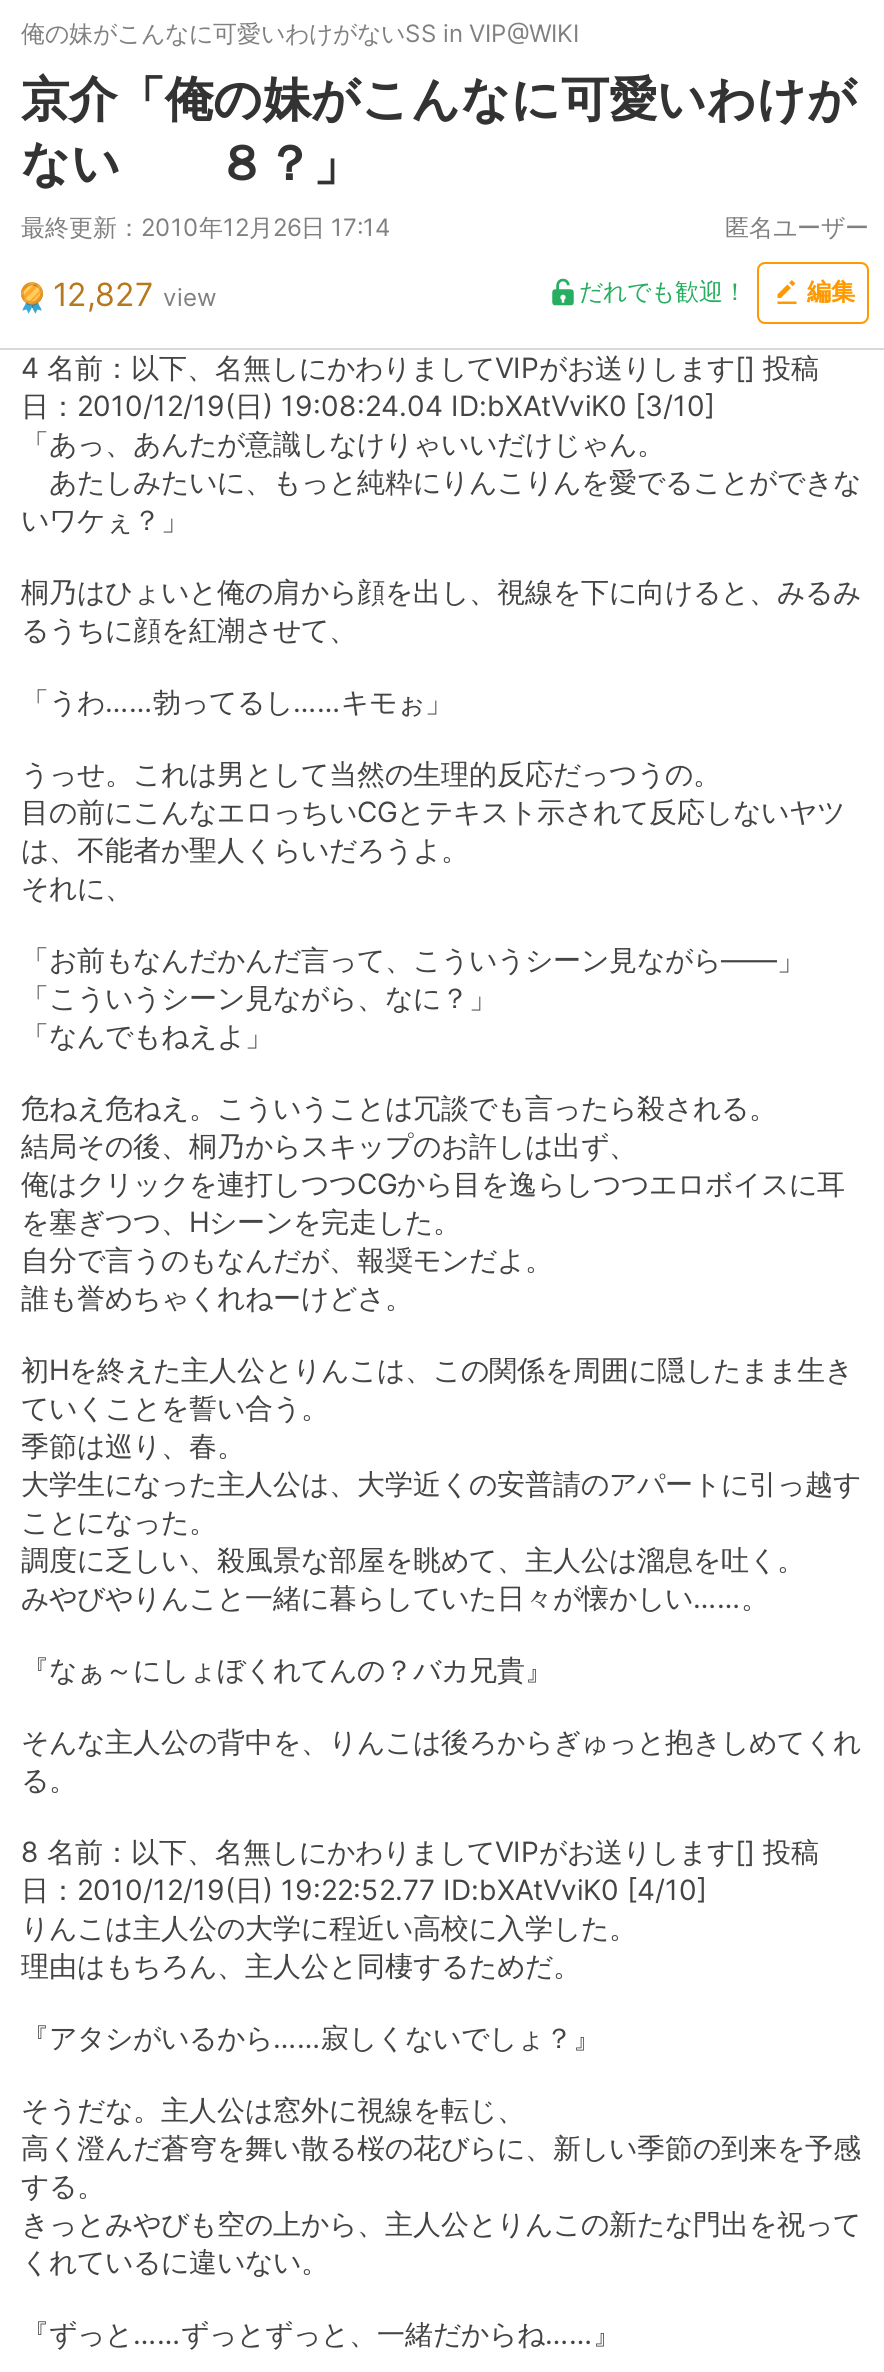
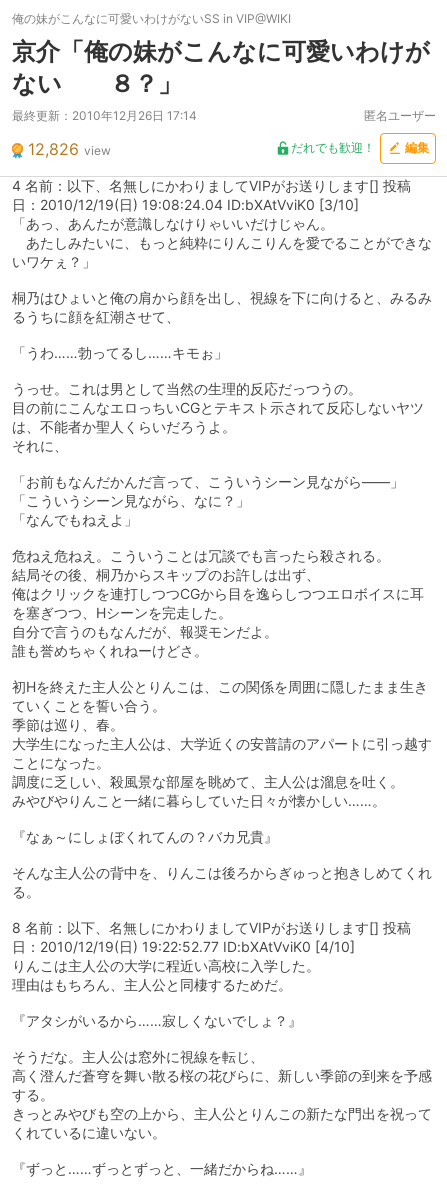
[53,273,217,313] 12,827 view -> [28,138,111,158] 12,826 view

